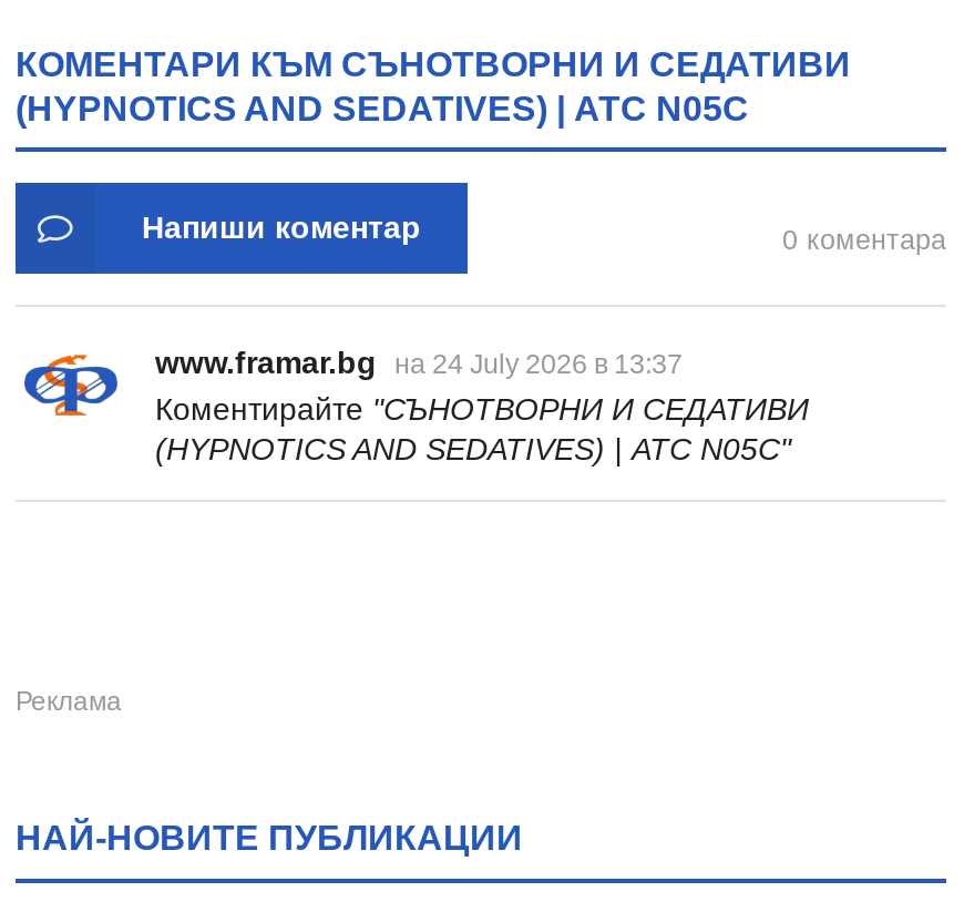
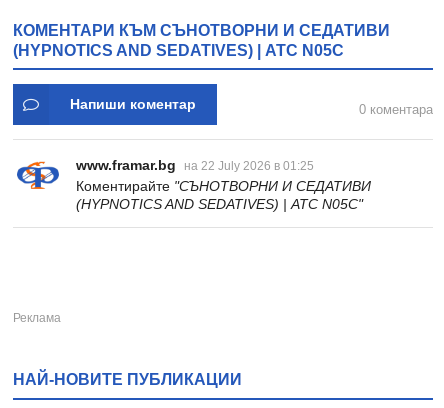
[155,346,683,381] www.framar.bg на 24 July 2026 в 13:37 -> [76,157,314,173] www.framar.bg на 22 July 2026 в 01:25

